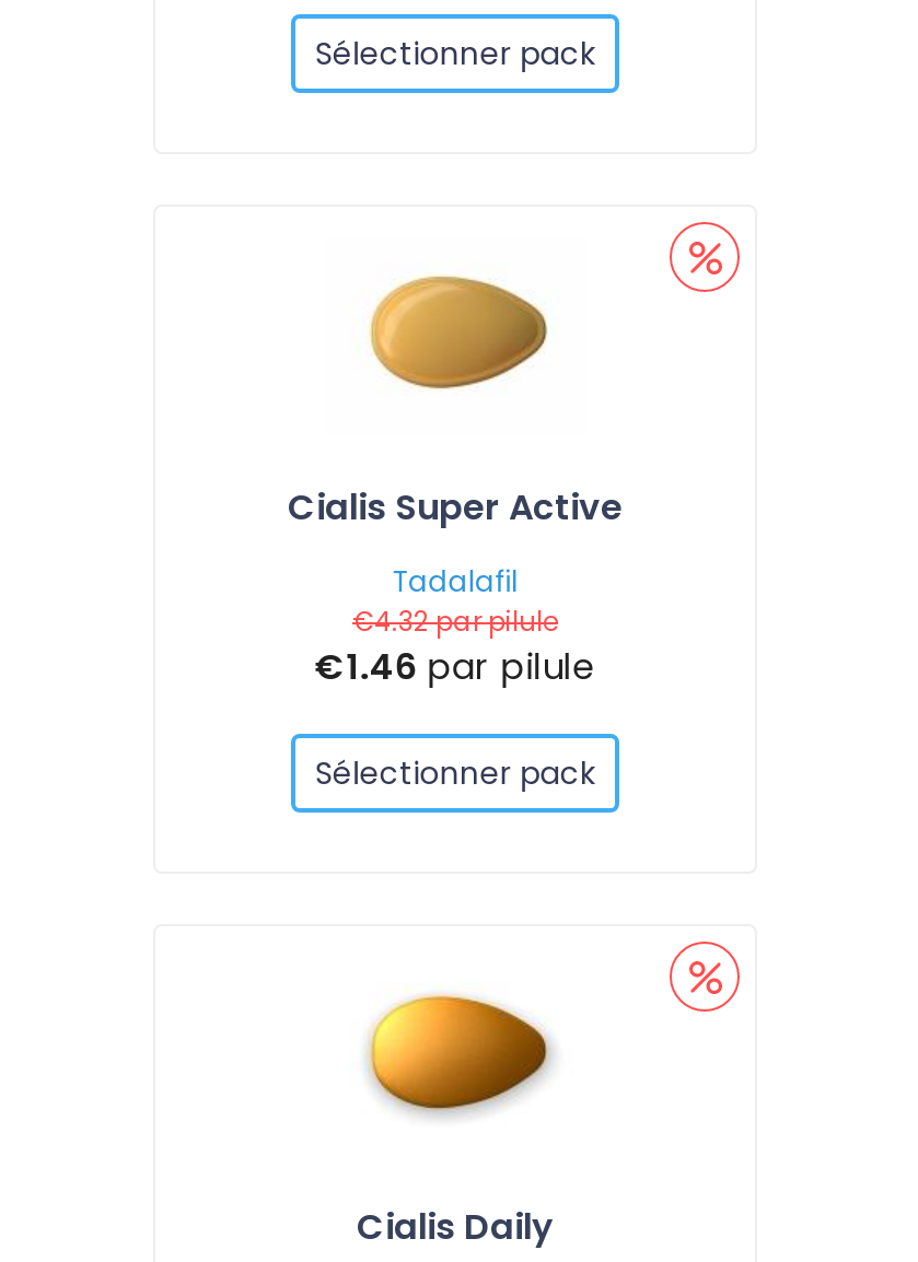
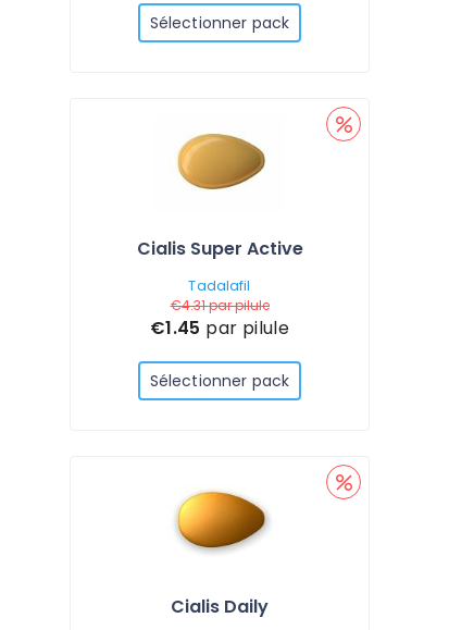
[352,603,558,640] €4.32par pilule -> [170,296,269,314] €4.31par pilule
[315,642,596,692] €1.46 par pilule -> [150,316,289,341] €1.45 par pilule

